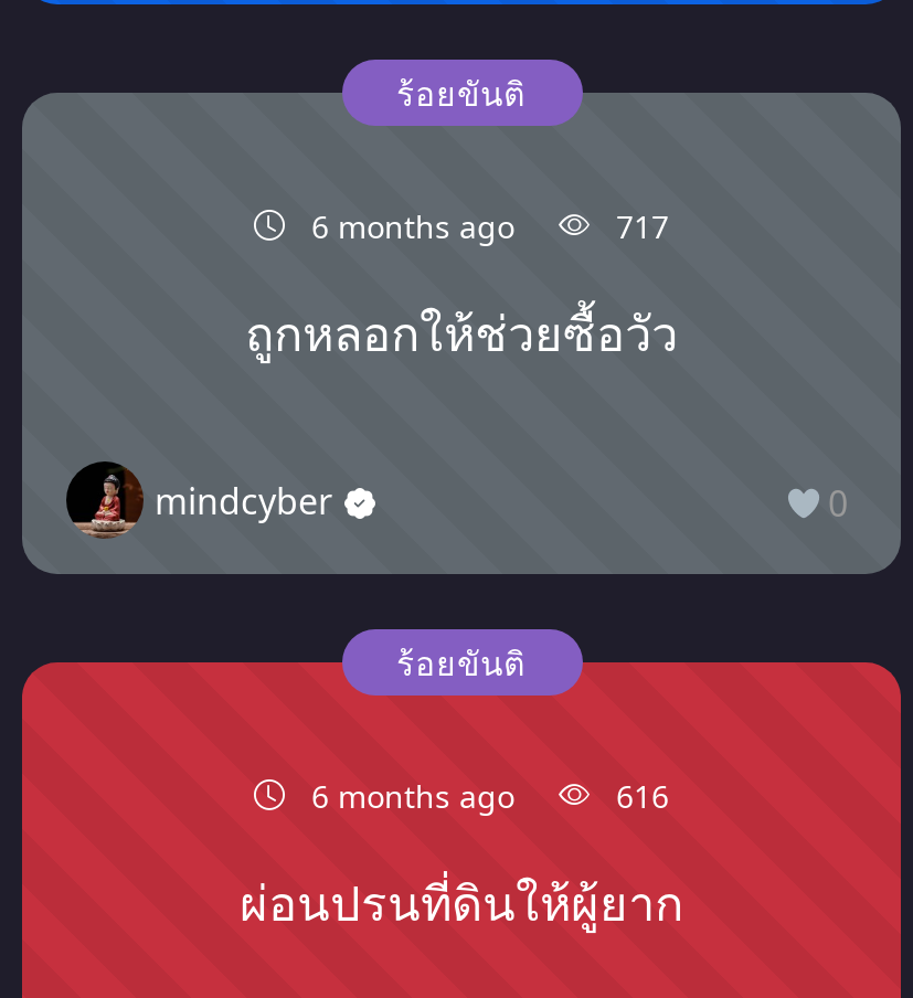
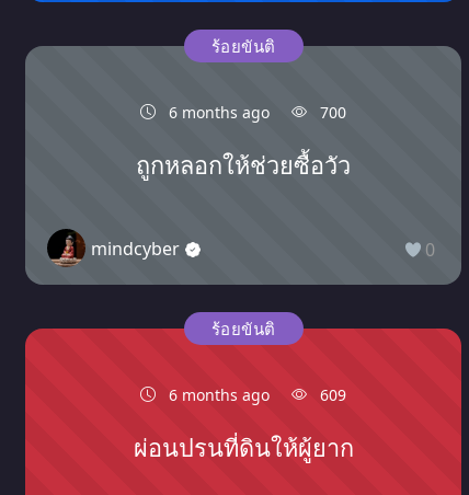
[607,206,669,248] 717 -> [316,102,346,123] 700
[607,775,669,817] 616 -> [316,385,346,405] 609

